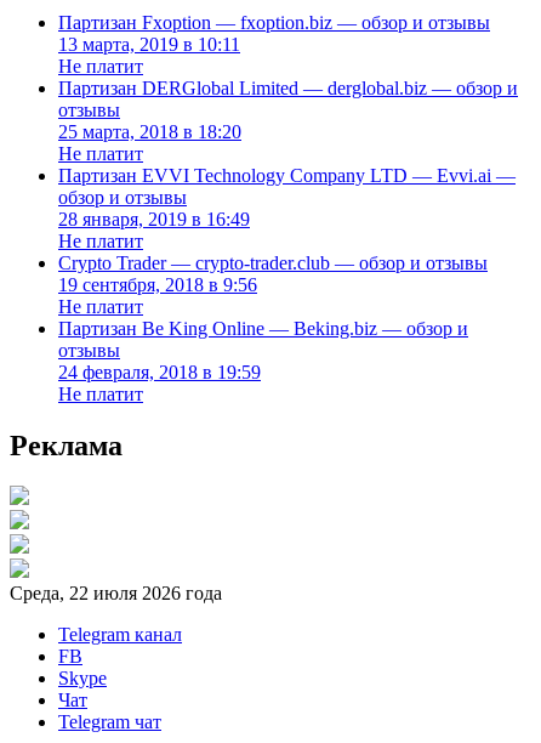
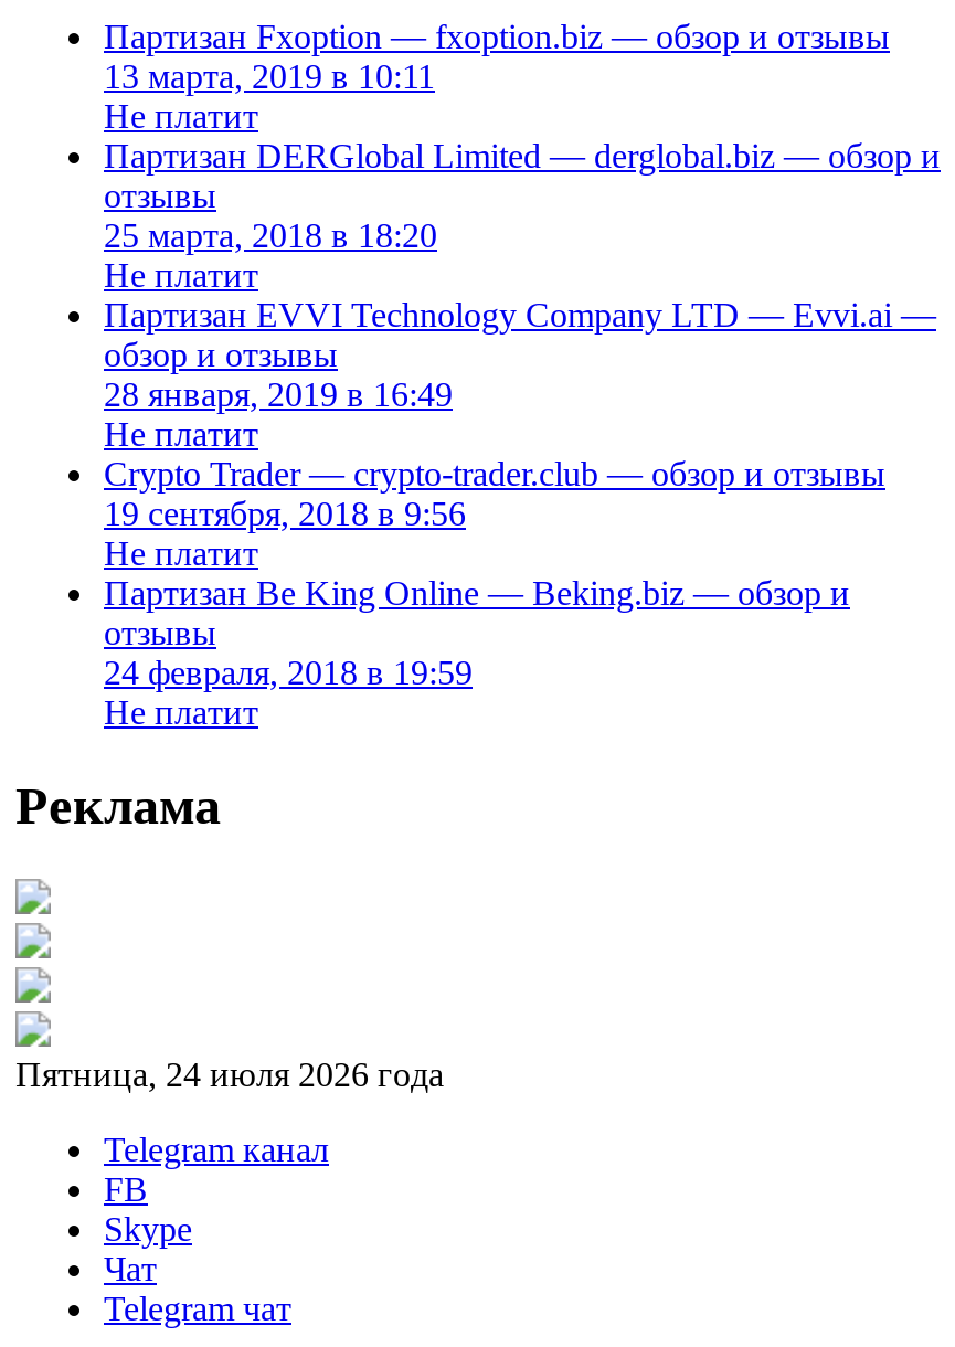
[10,583,222,604] Среда, 22 июля 2026 года -> [15,1056,444,1094] Пятница, 24 июля 2026 года

